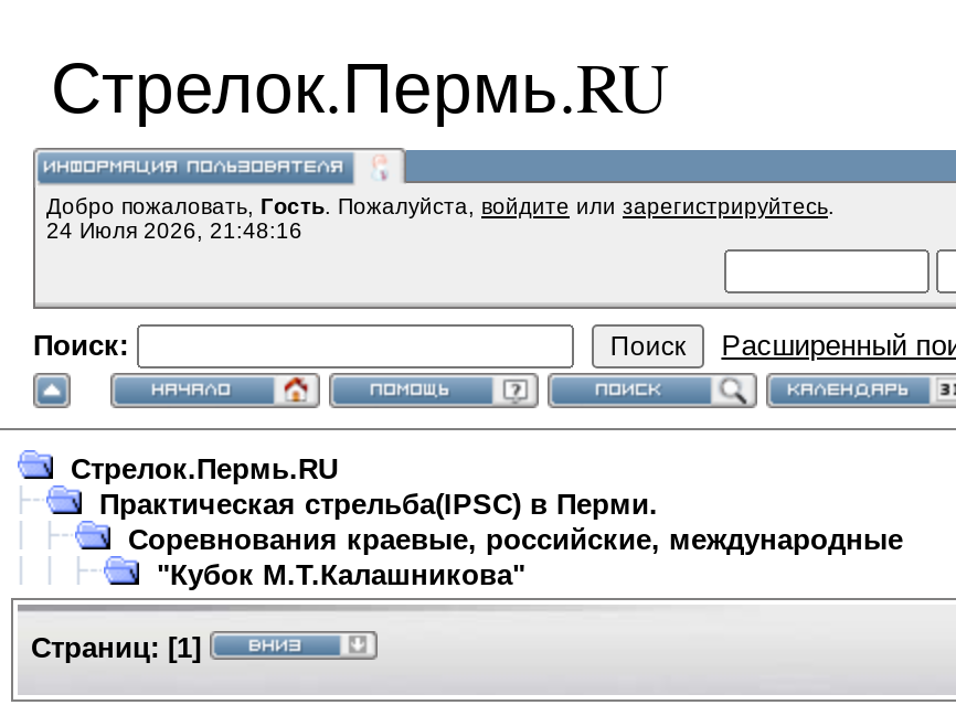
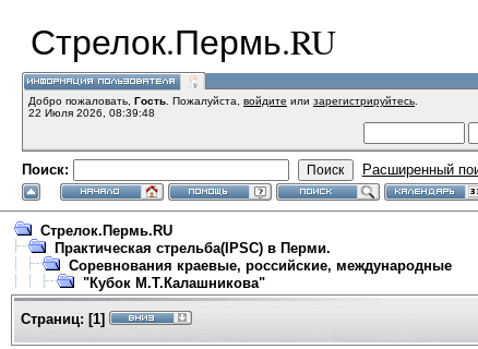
[46,218,302,243] 24 Июля 2026, 21:48:16 -> [28,107,155,119] 22 Июля 2026, 08:39:48

